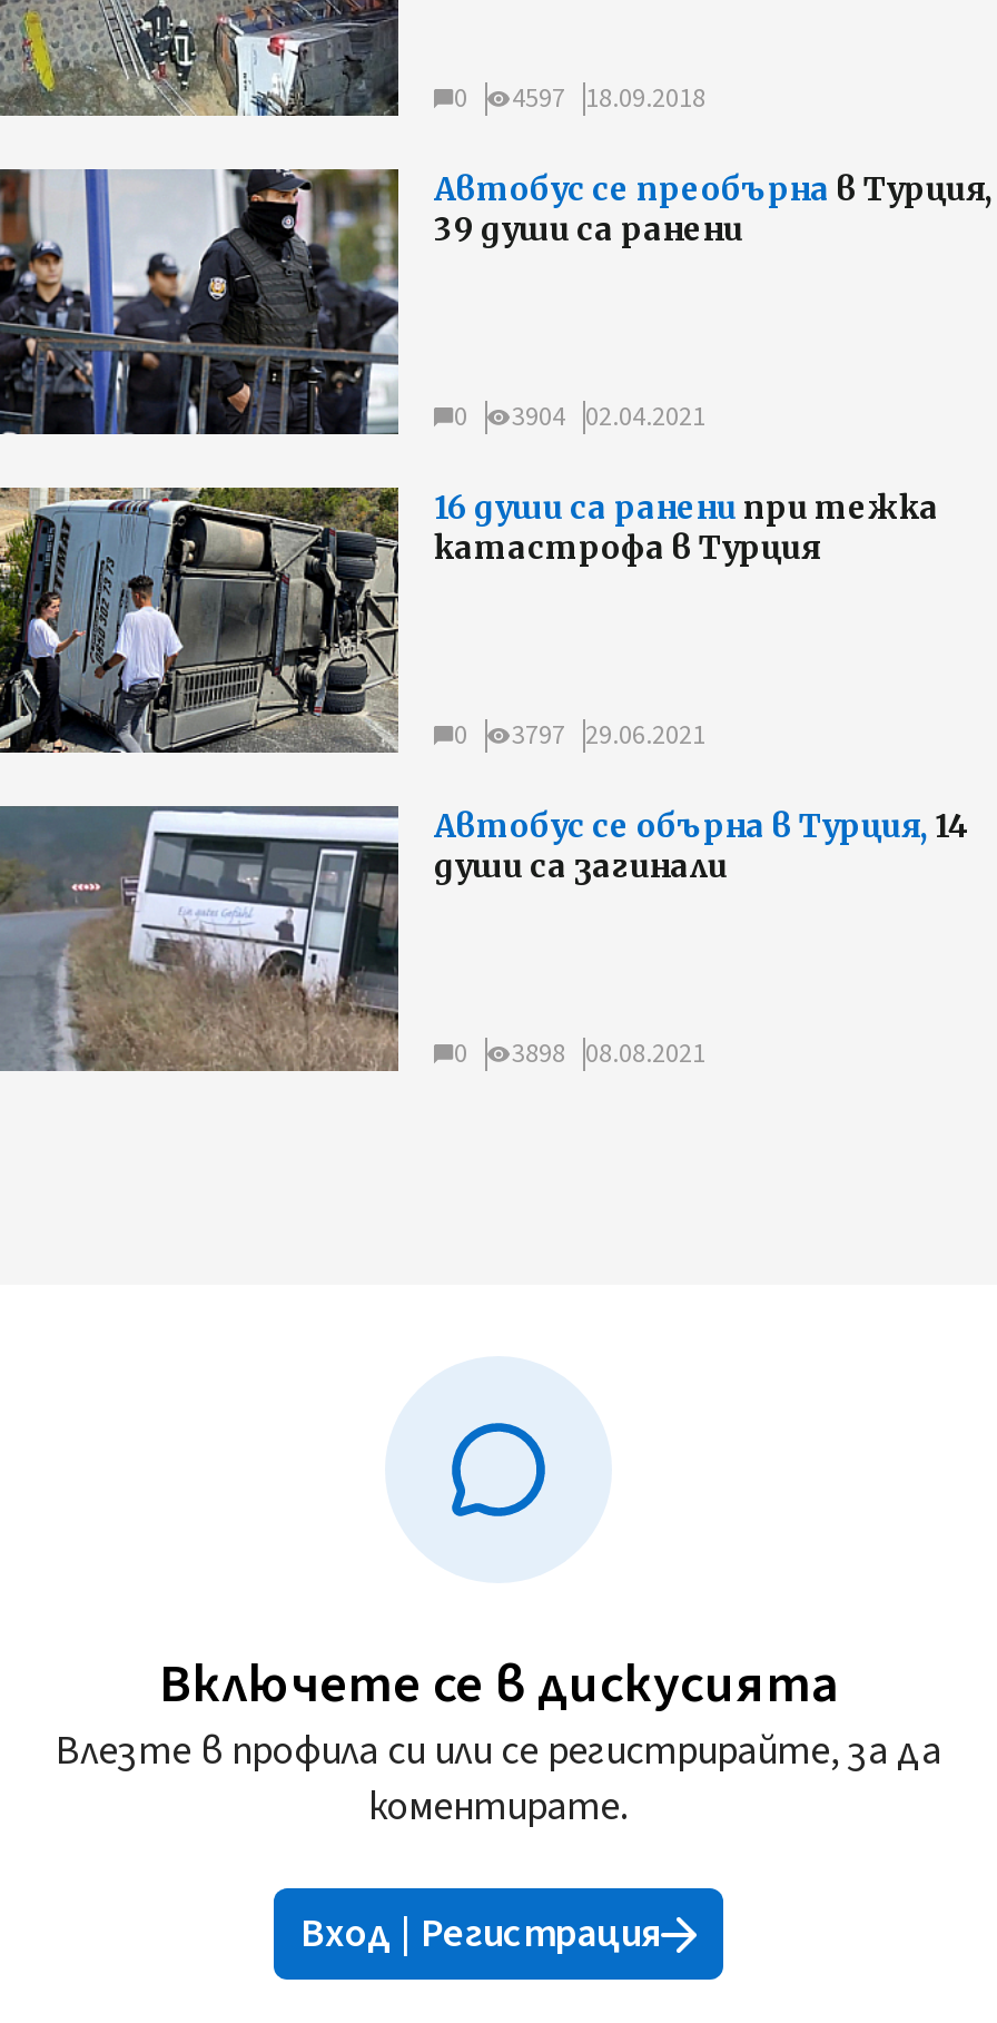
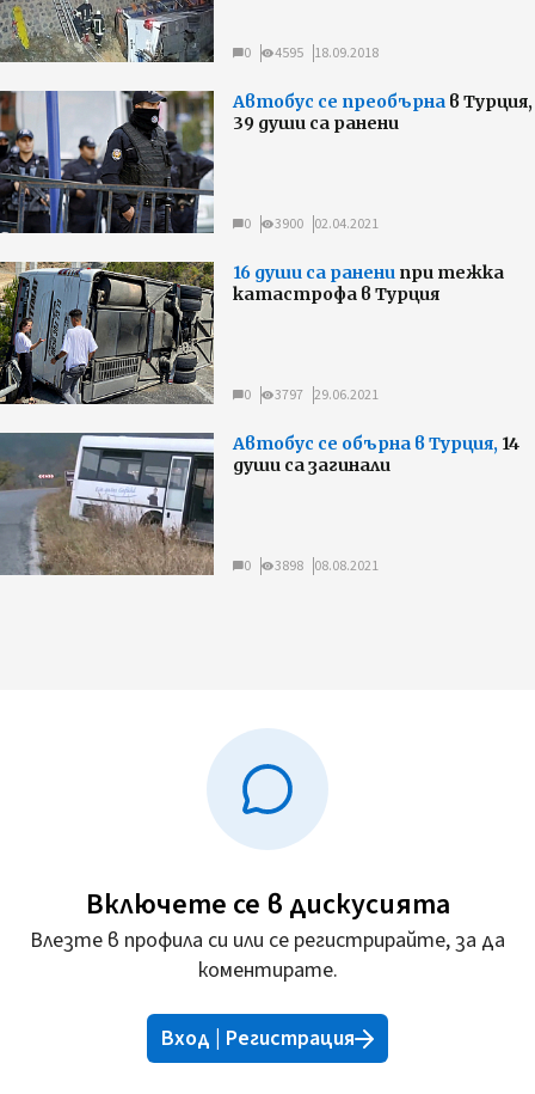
[454,81,705,119] 0 4597 18.09.2018 -> [244,43,379,64] 0 4595 18.09.2018
[454,399,705,437] 0 3904 02.04.2021 -> [244,214,379,235] 0 3900 02.04.2021

